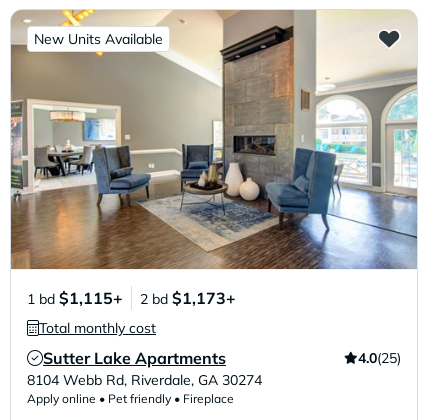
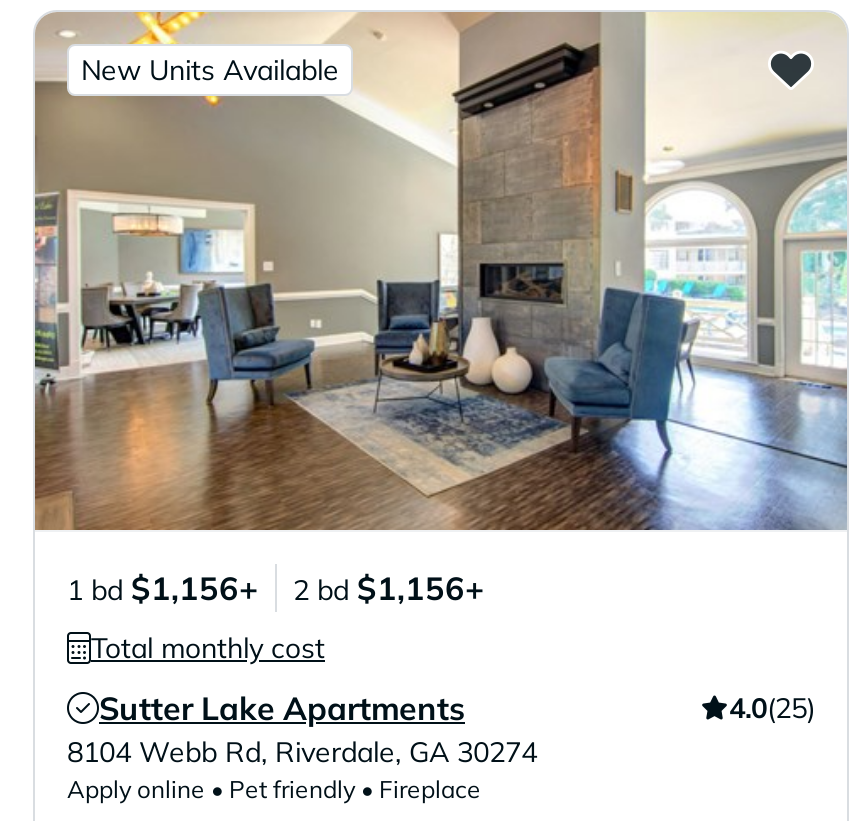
[27,288,123,308] 1 bd $1,115+ -> [67,568,259,608] 1 bd $1,156+
[140,288,236,308] 2 bd $1,173+ -> [293,568,485,608] 2 bd $1,156+

